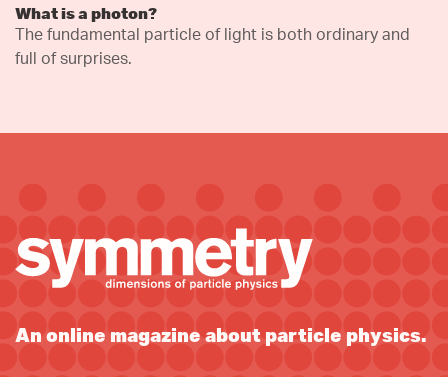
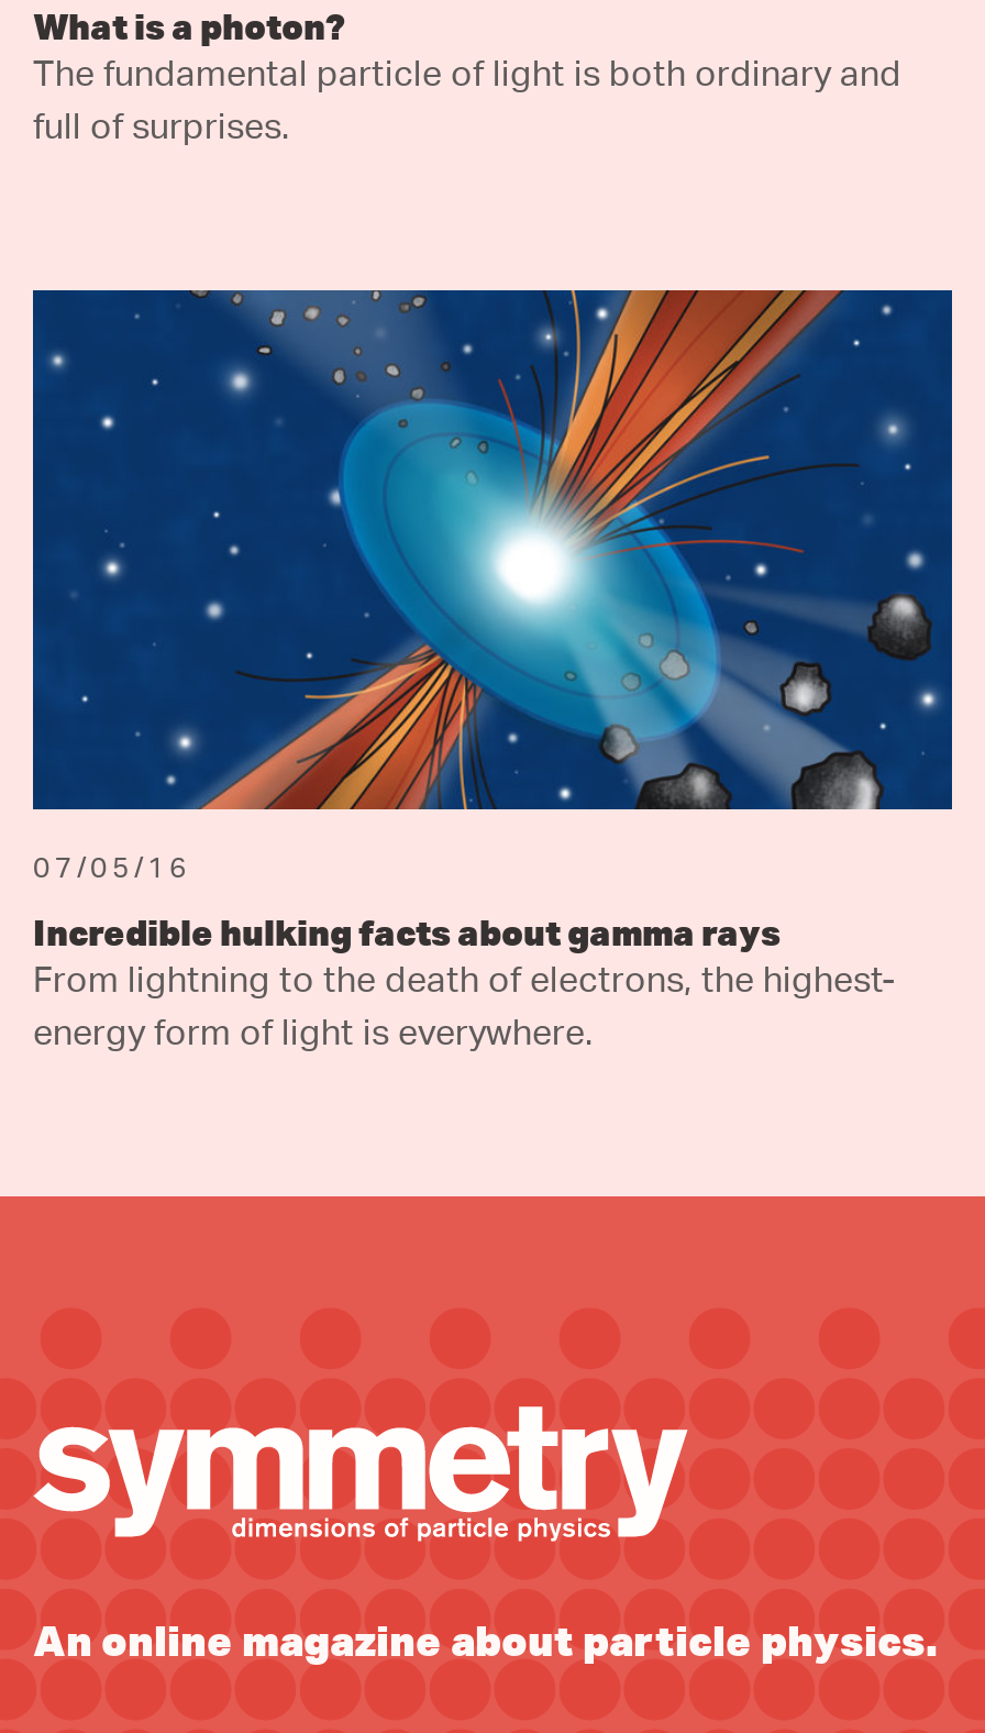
none -> [31,288,954,1072] [image] | 07/05/16 | Incredible hulking facts about gamma rays | From lightning to the death of electrons, the highest- | energy form of light is everywhere.

